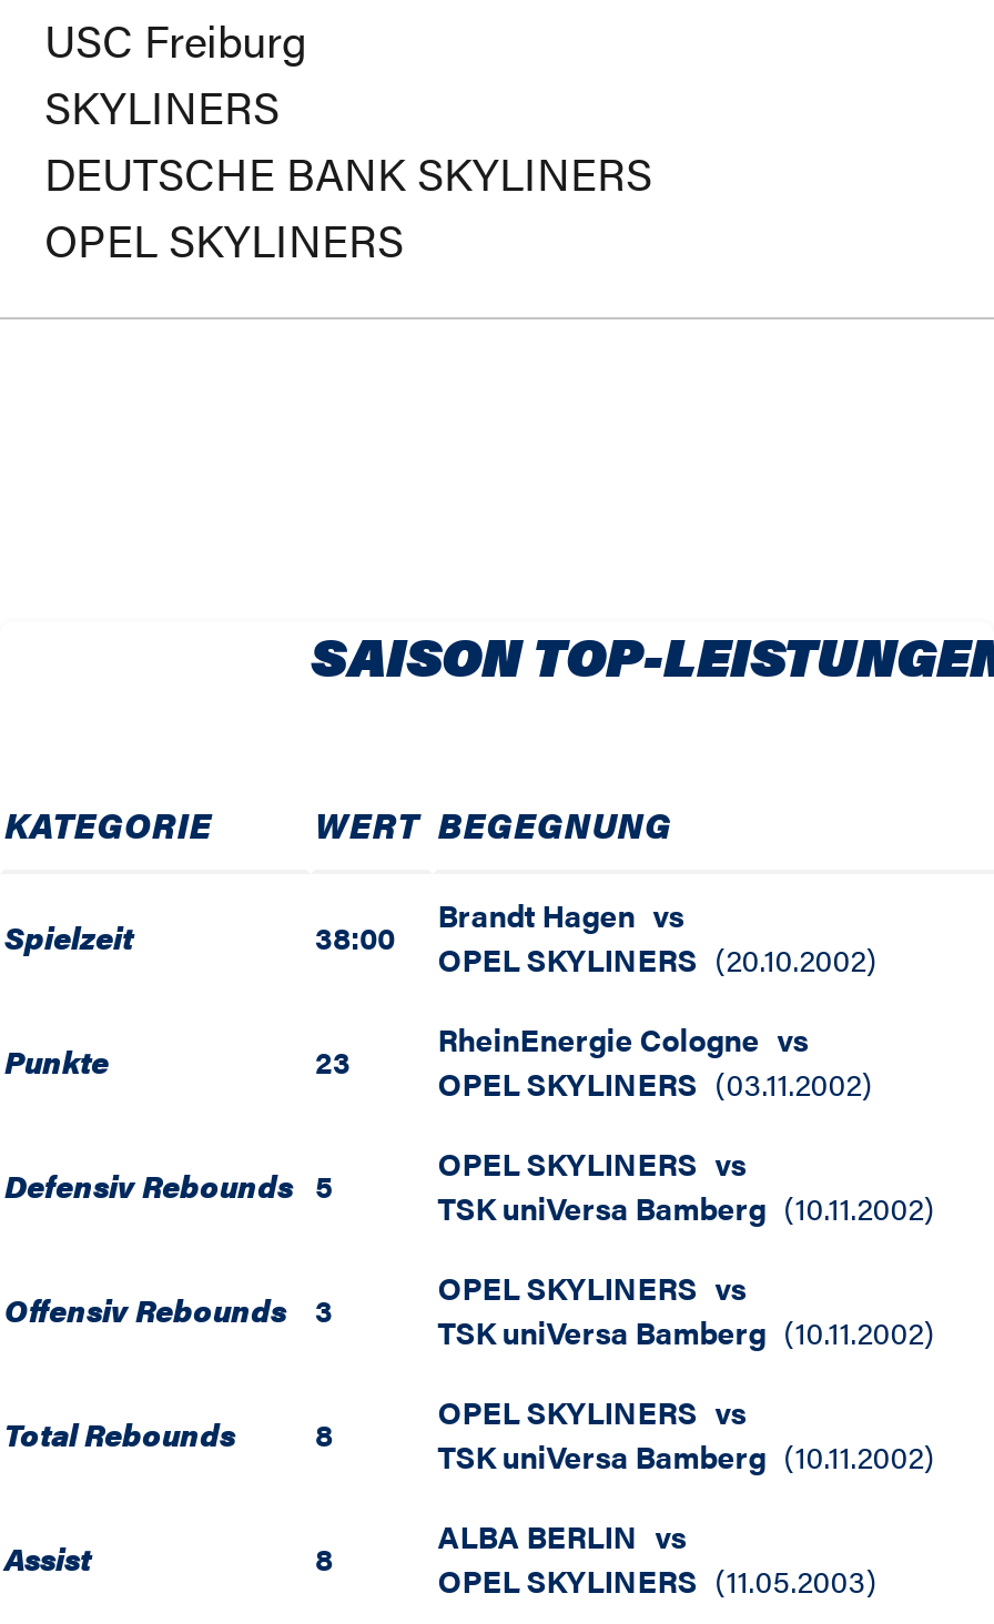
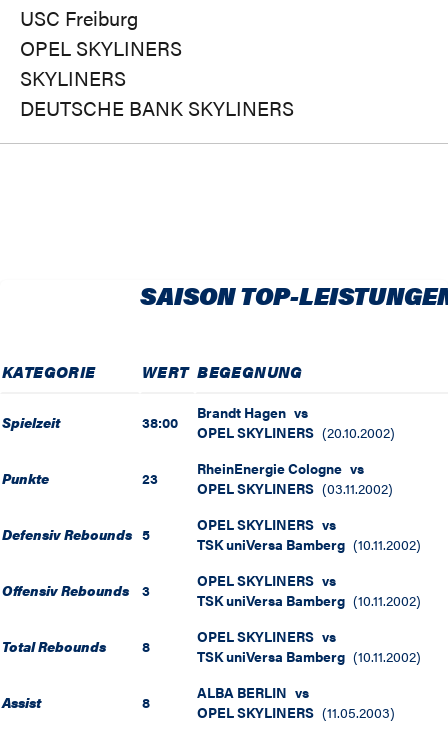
moved [44,74,652,205] -> [20,63,294,122]: SKYLINERS | DEUTSCHE BANK SKYLINERS
moved [44,207,404,272] -> [20,33,182,62]: OPEL SKYLINERS

